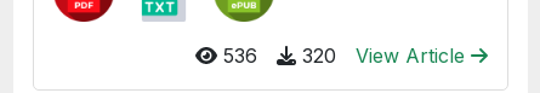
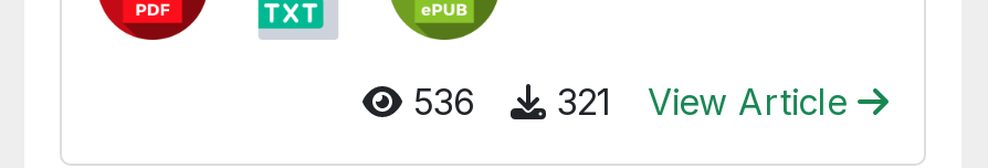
[217,43,471,68] 536 320 View Article -> [402,80,858,124] 536 321 View Article

